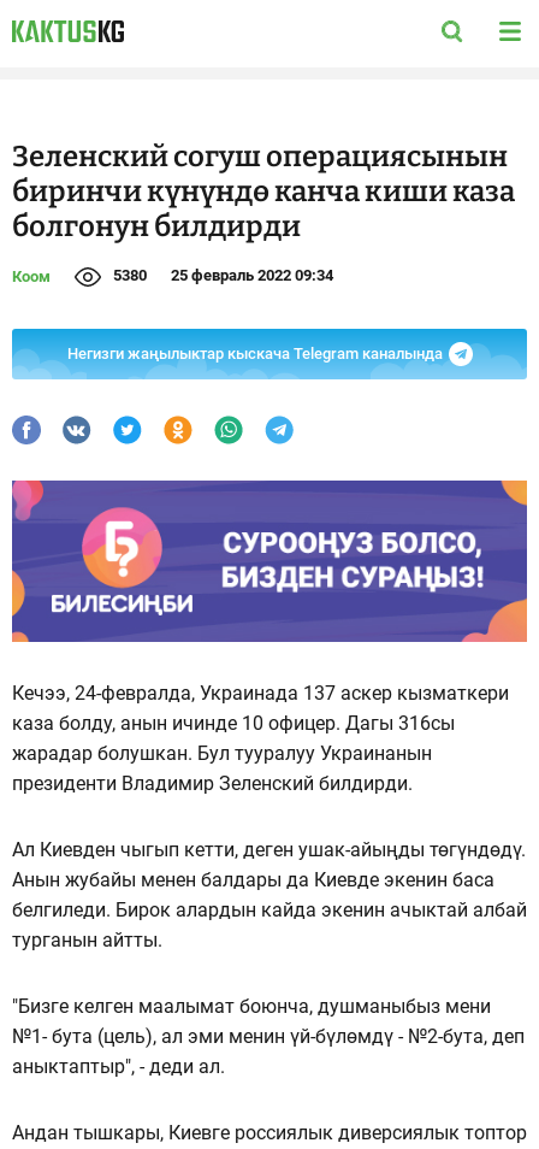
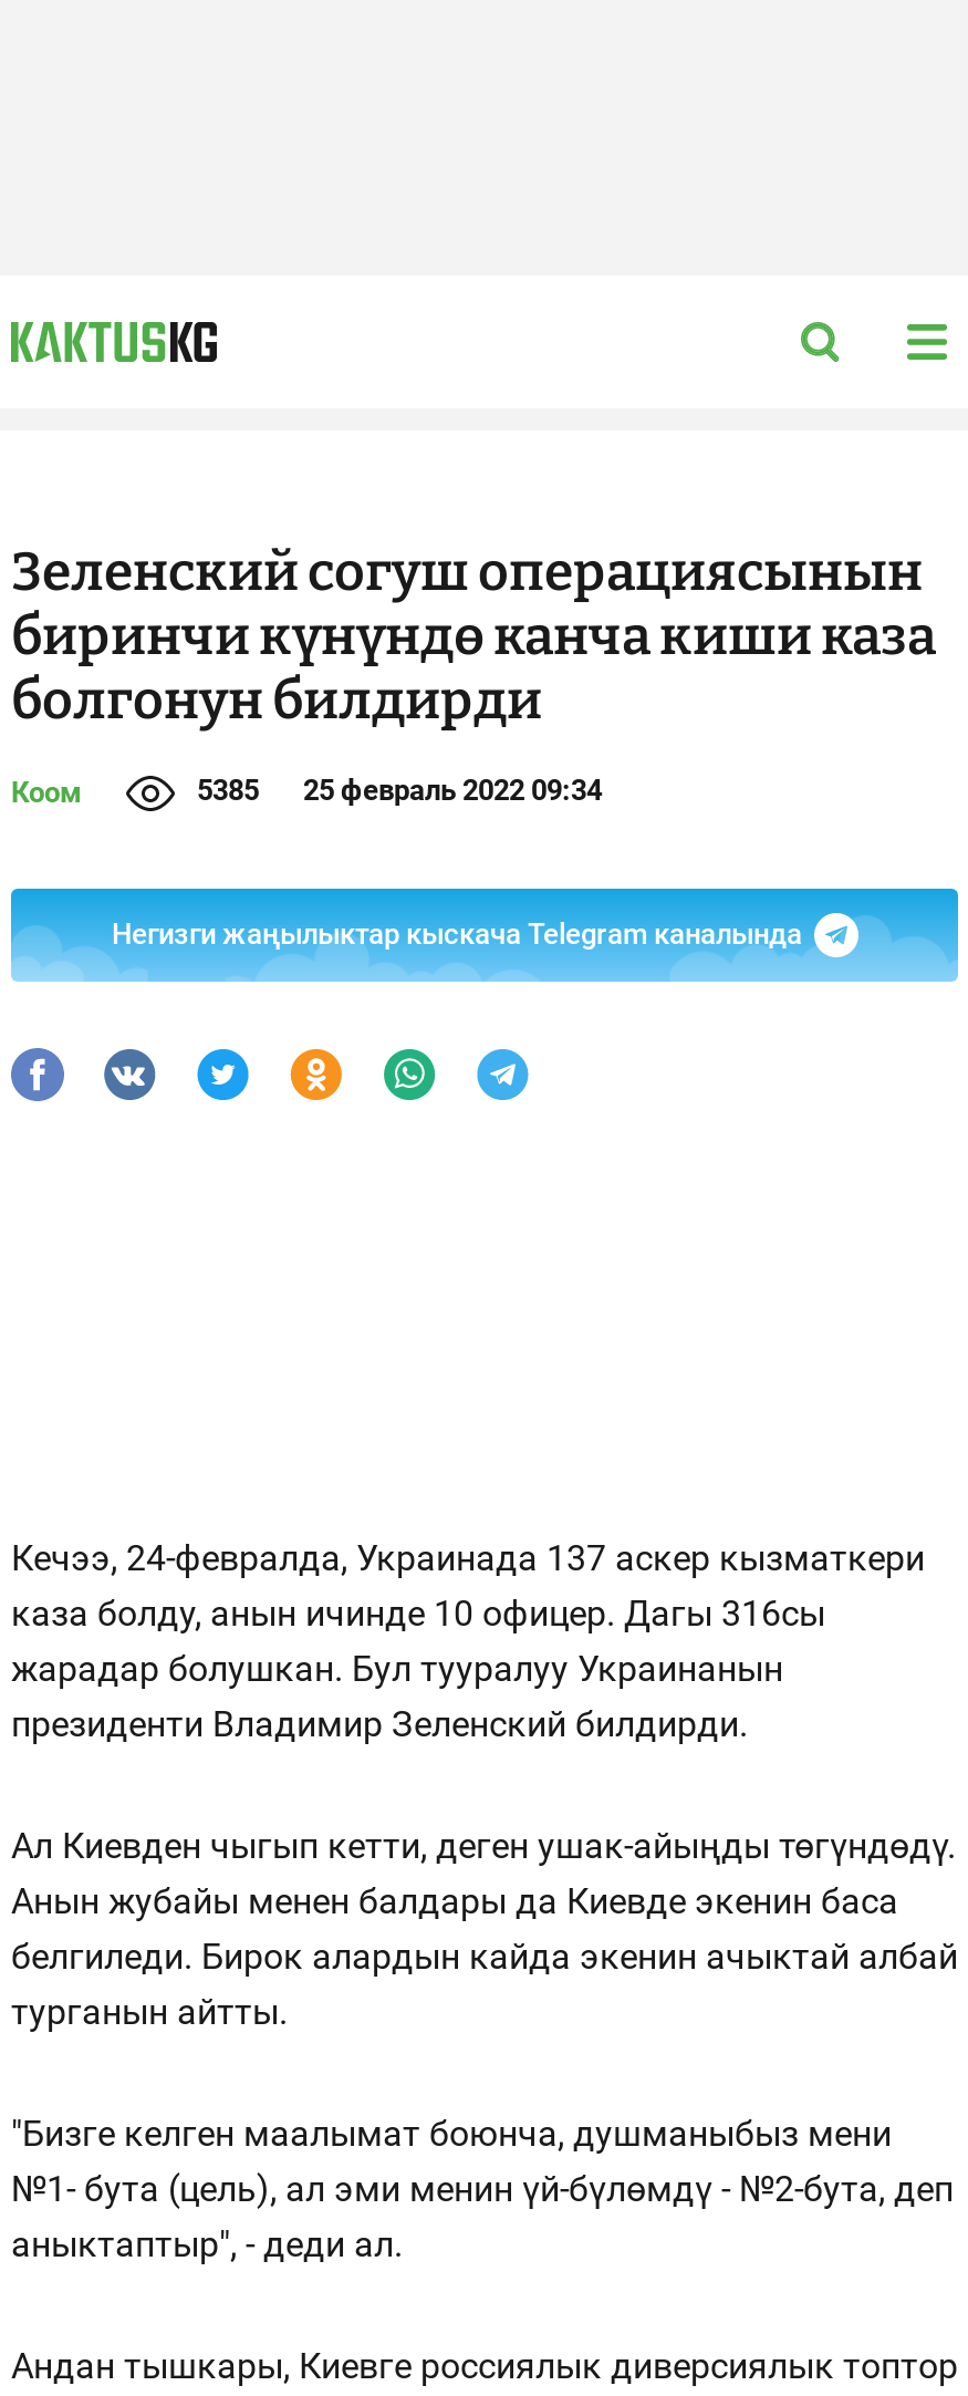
[113,266,333,284] 5380 25 февраль 2022 09:34 -> [197,774,602,807] 5385 25 февраль 2022 09:34
[11,479,528,643] [image] -> none

